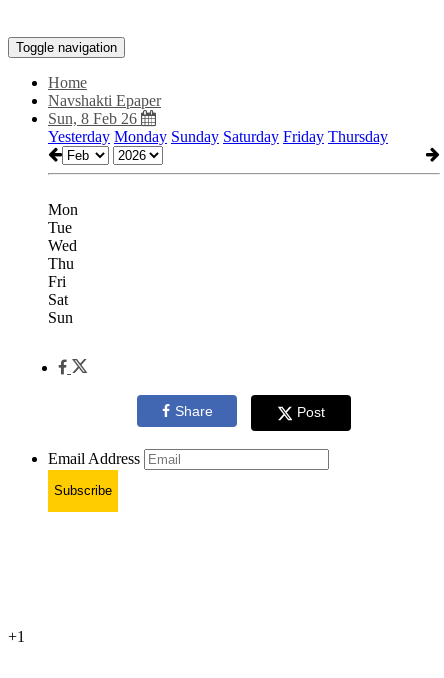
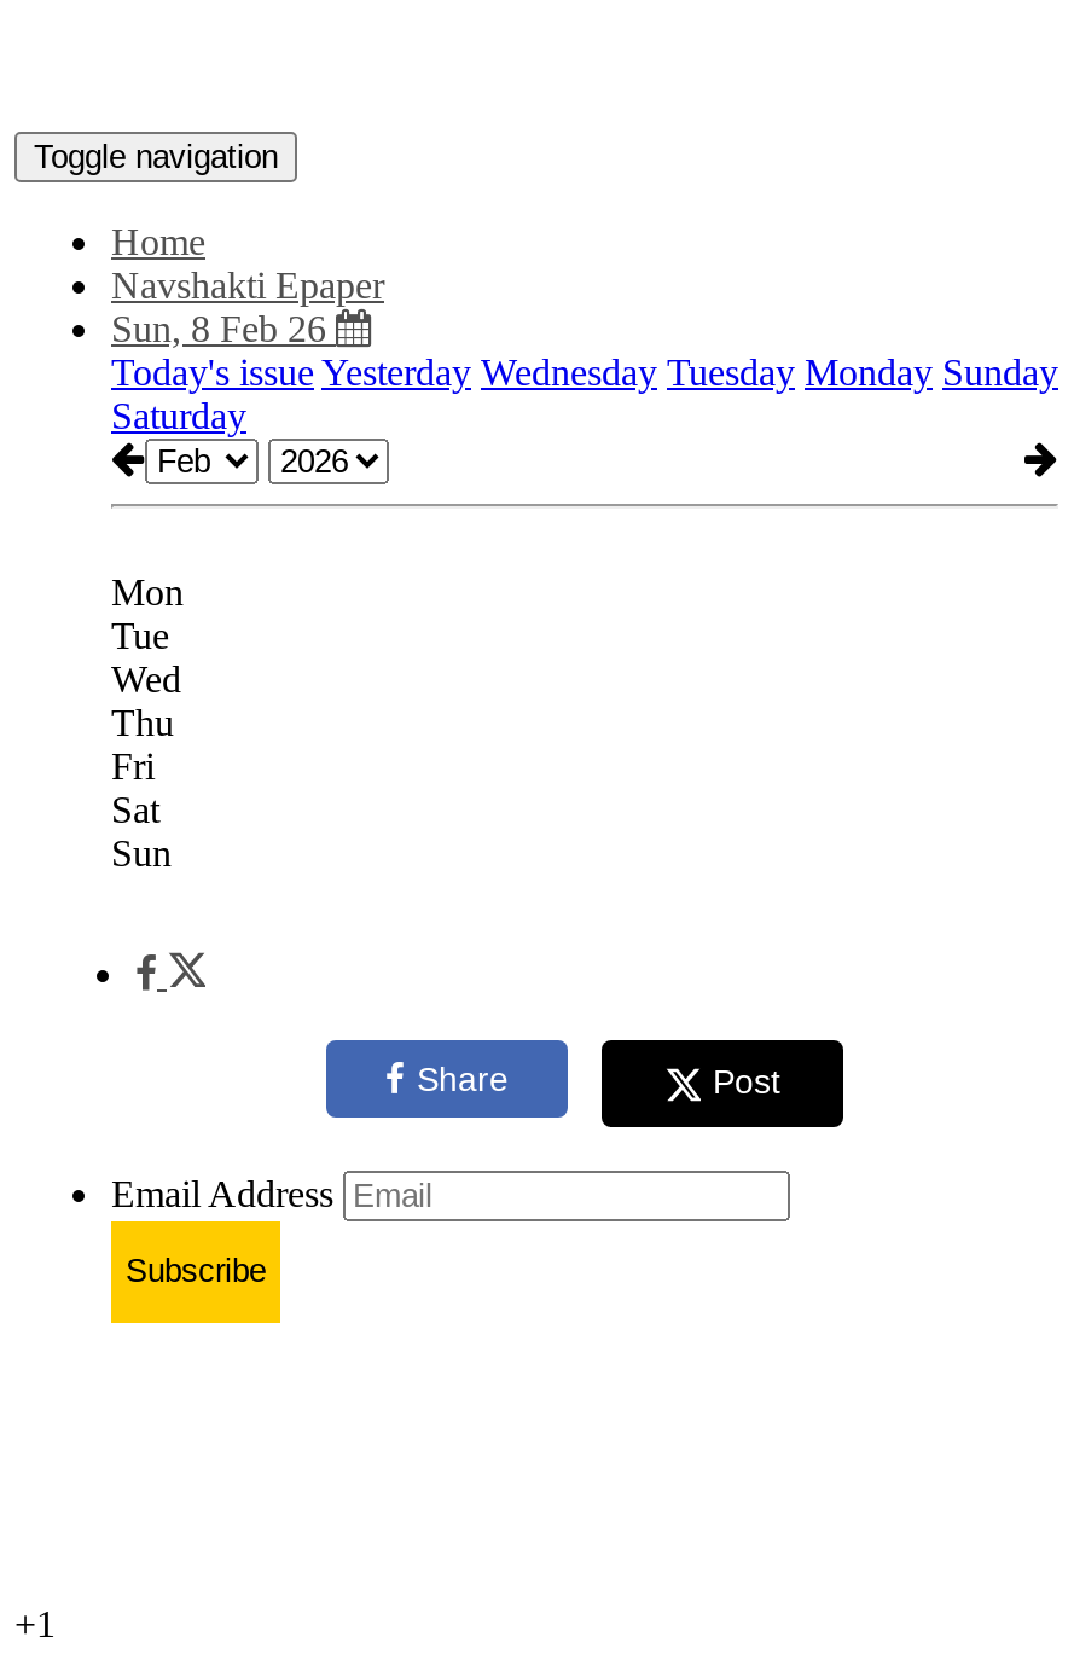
[48,128,388,145] Yesterday Monday Sunday Saturday Friday Thursday -> [111,352,1058,436] Today's issue Yesterday Wednesday Tuesday Monday Sunday | Saturday

